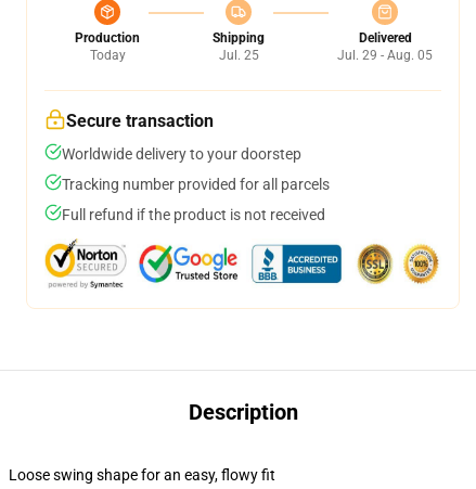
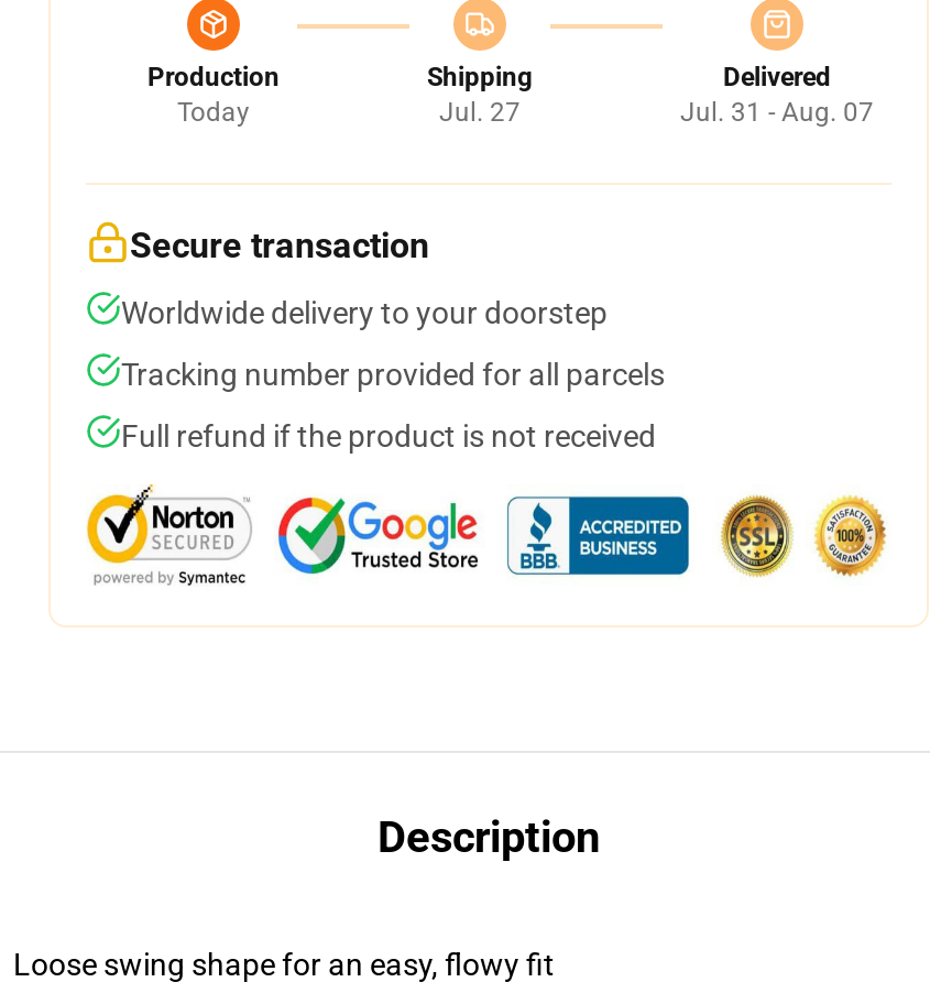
[218,48,259,63] Jul. 25 -> [439,97,521,128] Jul. 27
[337,48,433,63] Jul. 29 - Aug. 05 -> [680,97,874,128] Jul. 31 - Aug. 07

